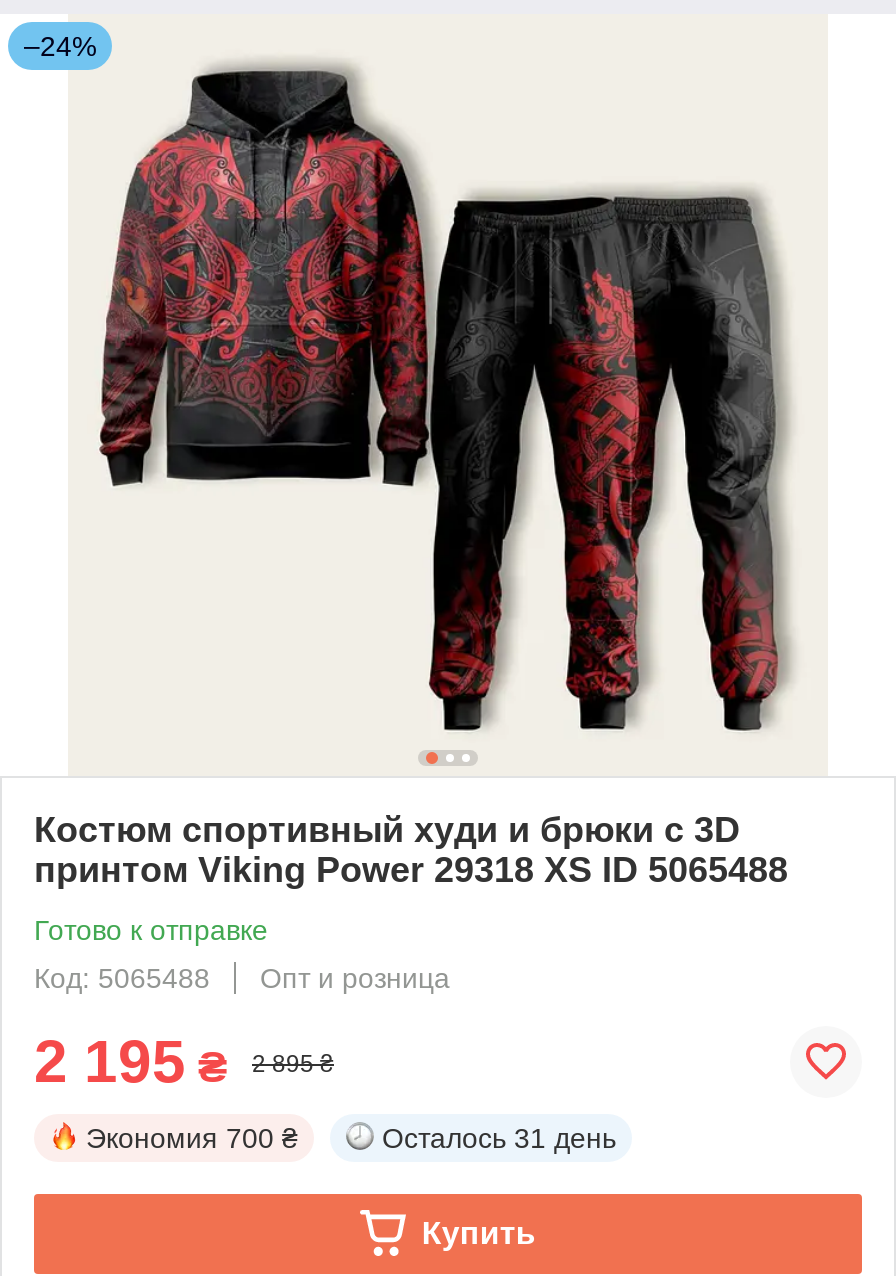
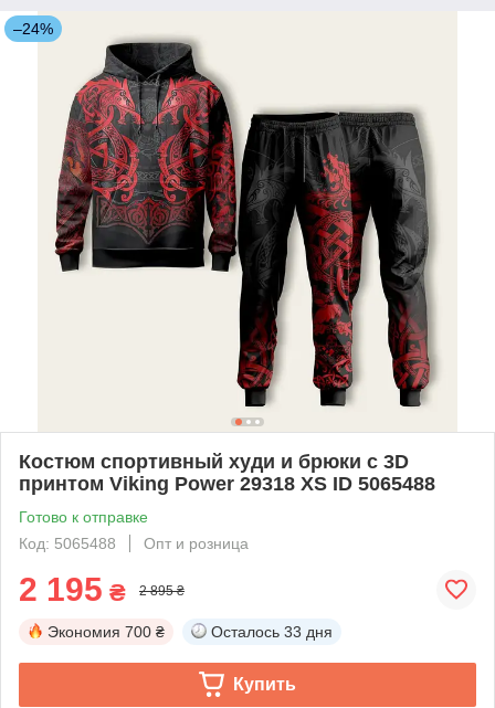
[382,1122,616,1154] Осталось 31 день -> [211,623,333,640] Осталось 33 дня

